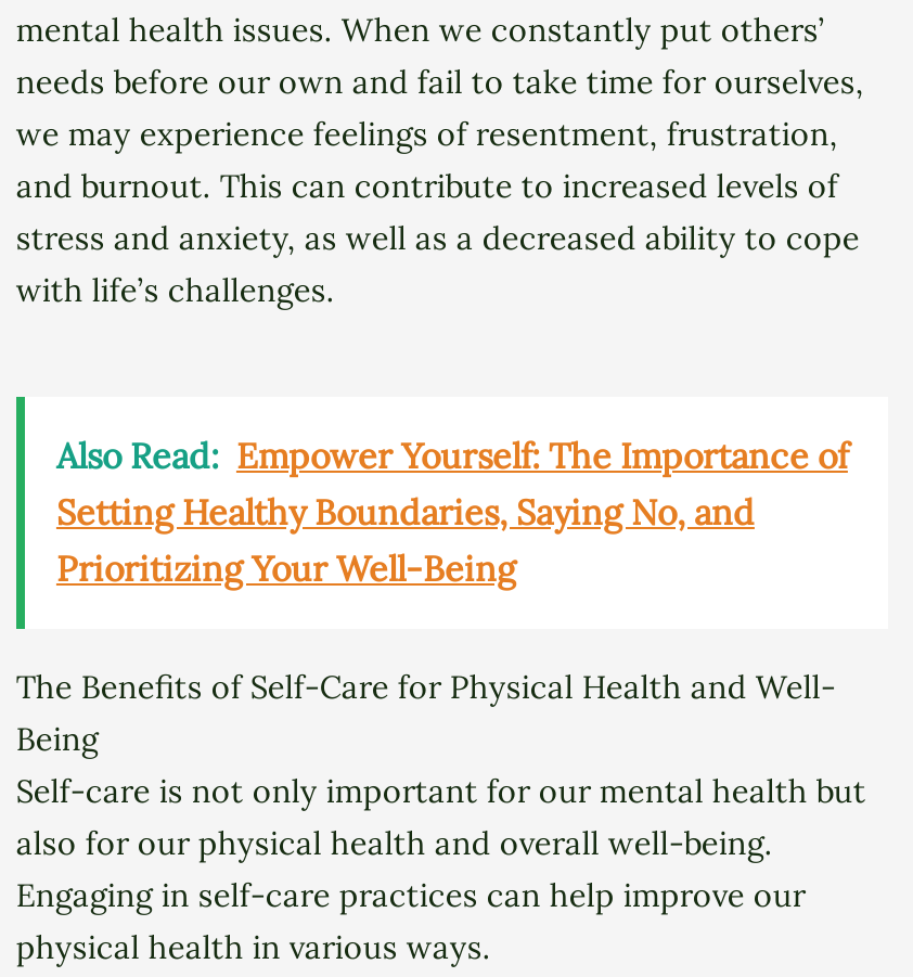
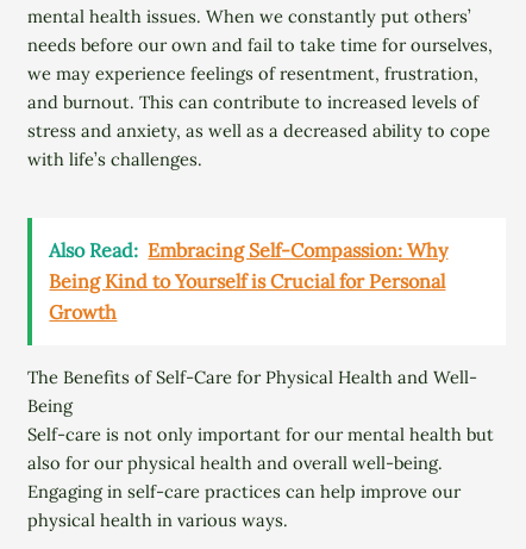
[56,435,848,591] Also Read: Empower Yourself: The Importance of | Setting Healthy Boundaries, Saying No, and | Prioritizing Your Well-Being -> [49,239,448,324] Also Read: Embracing Self-Compassion: Why | Being Kind to Yourself is Crucial for Personal | Growth

